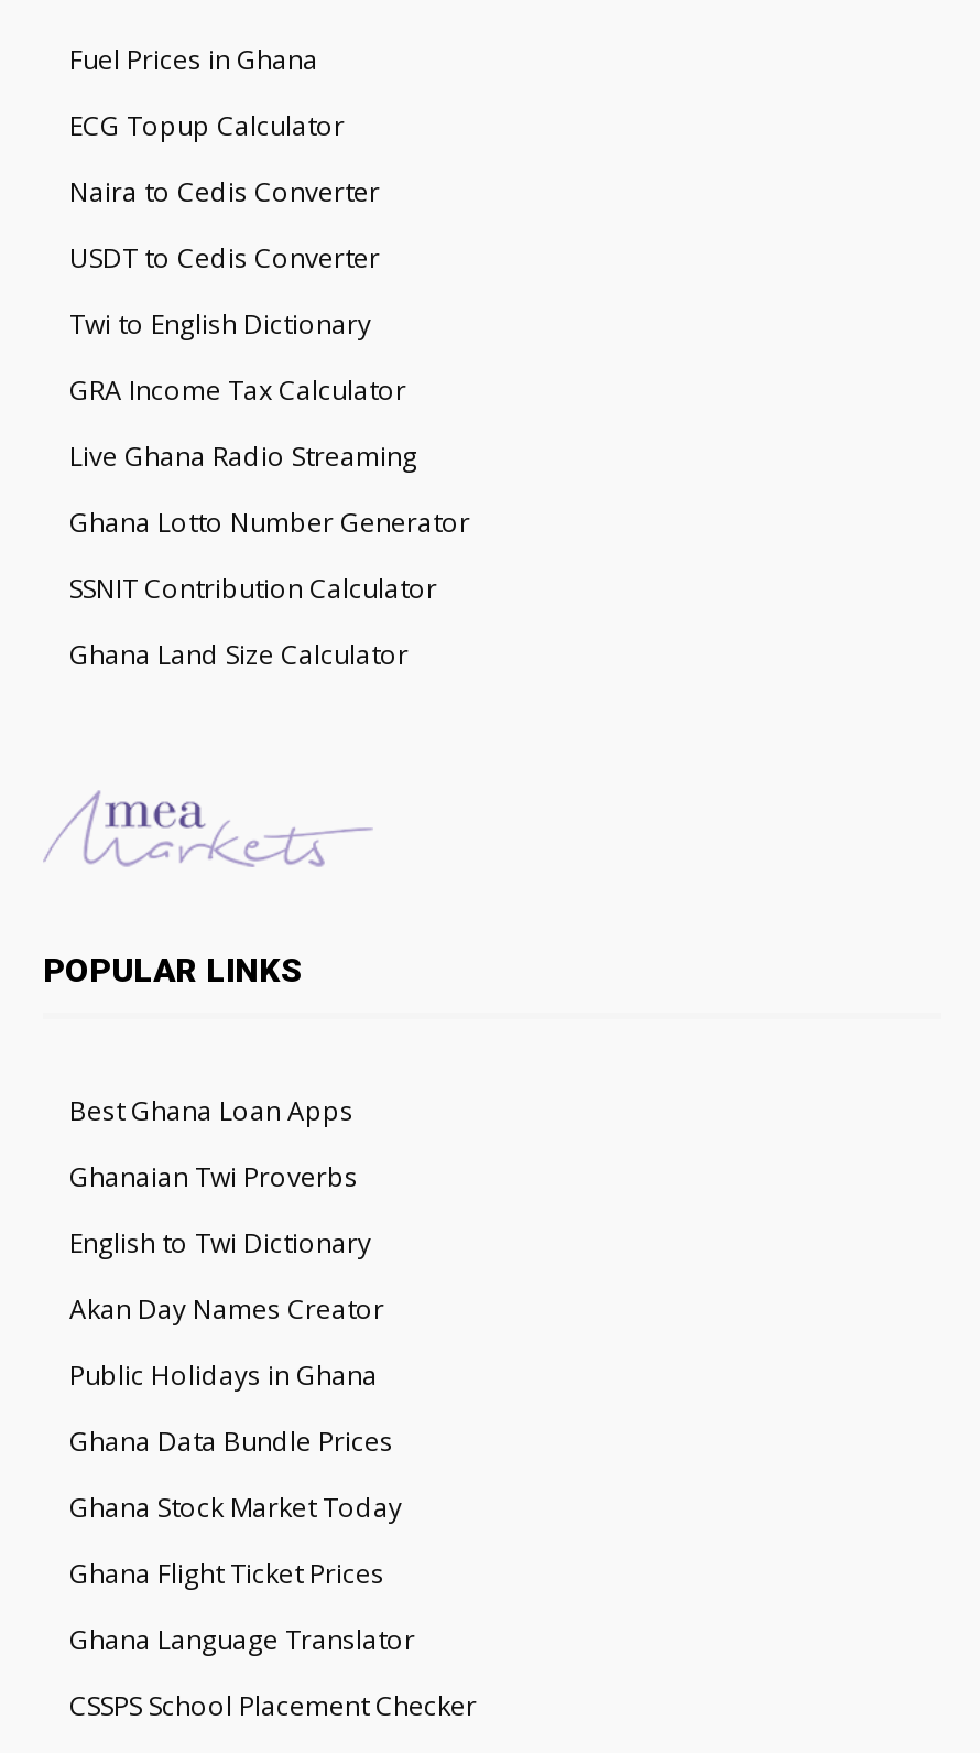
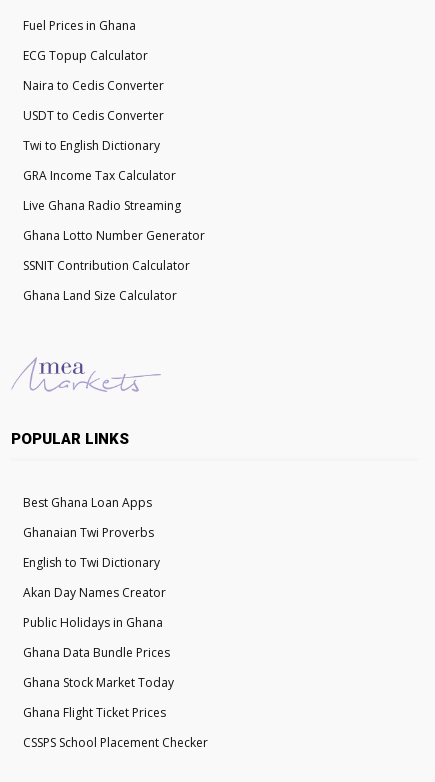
[69,1620,415,1657] Ghana Language Translator -> none

